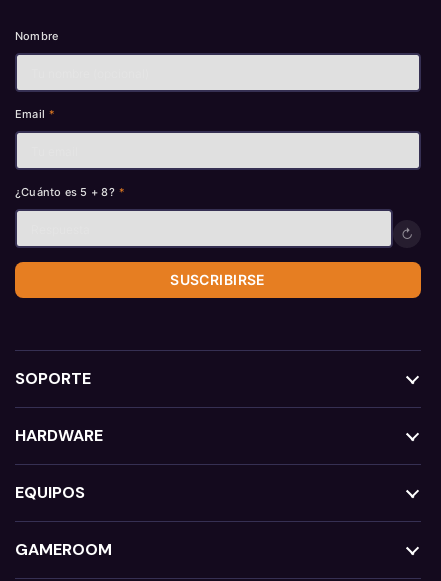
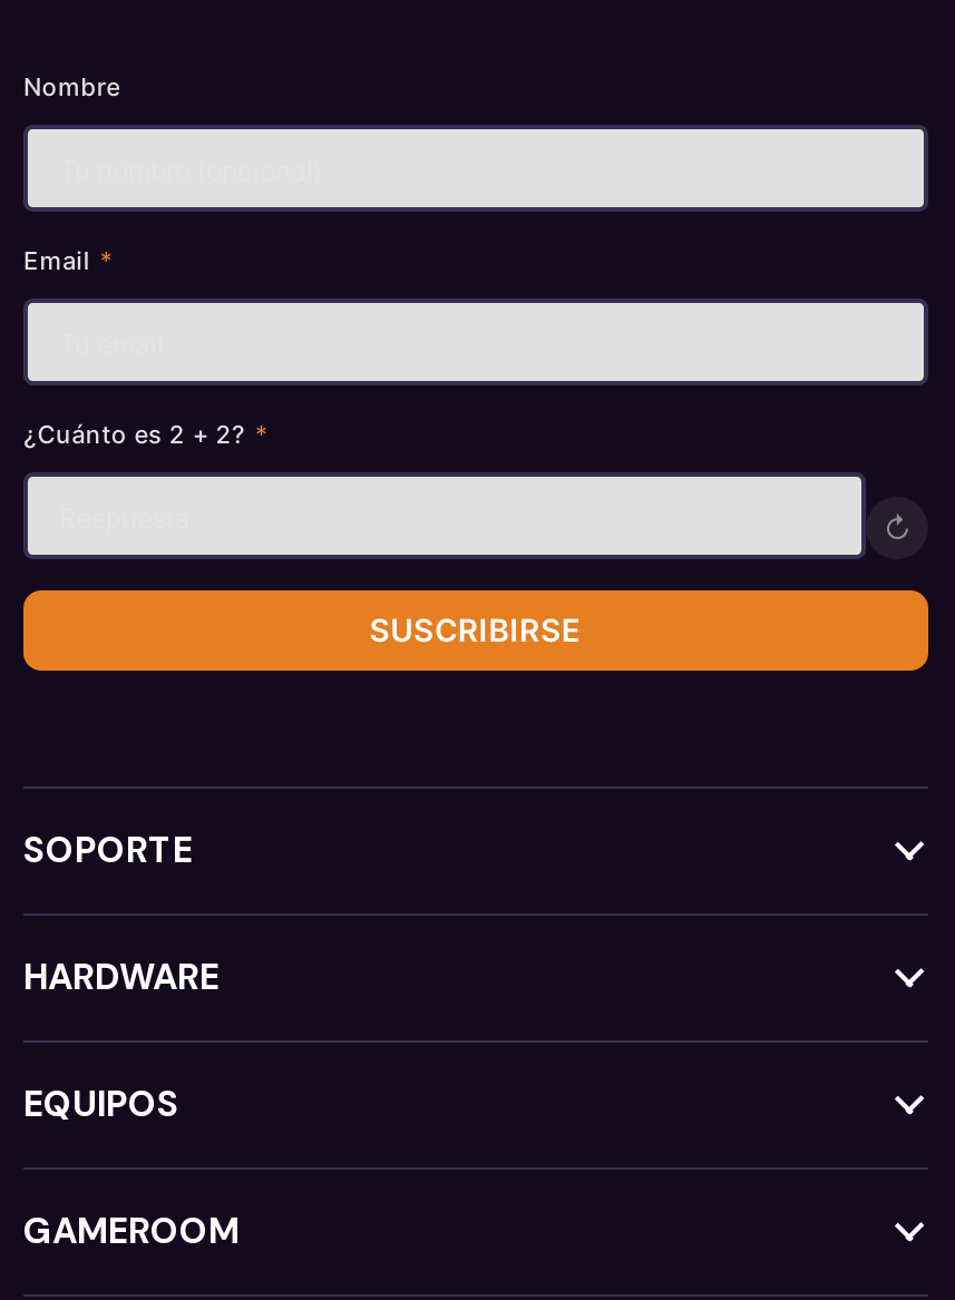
[15,185,125,199] ¿Cuánto es 5 + 8? * -> [23,420,269,451] ¿Cuánto es 2 + 2? *

